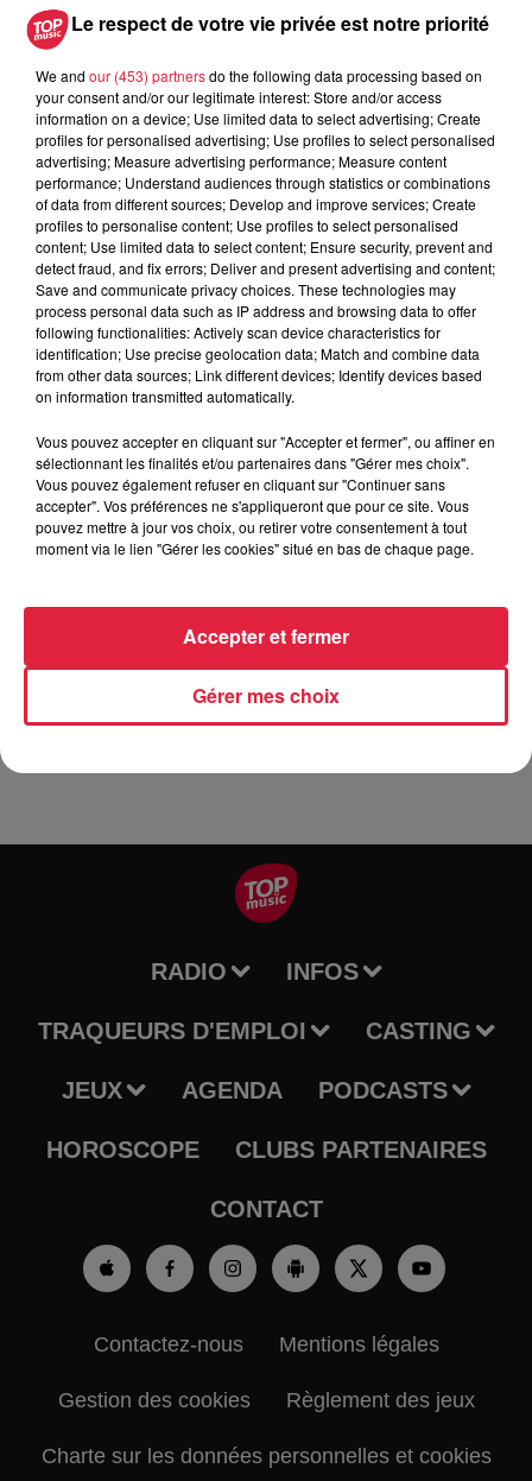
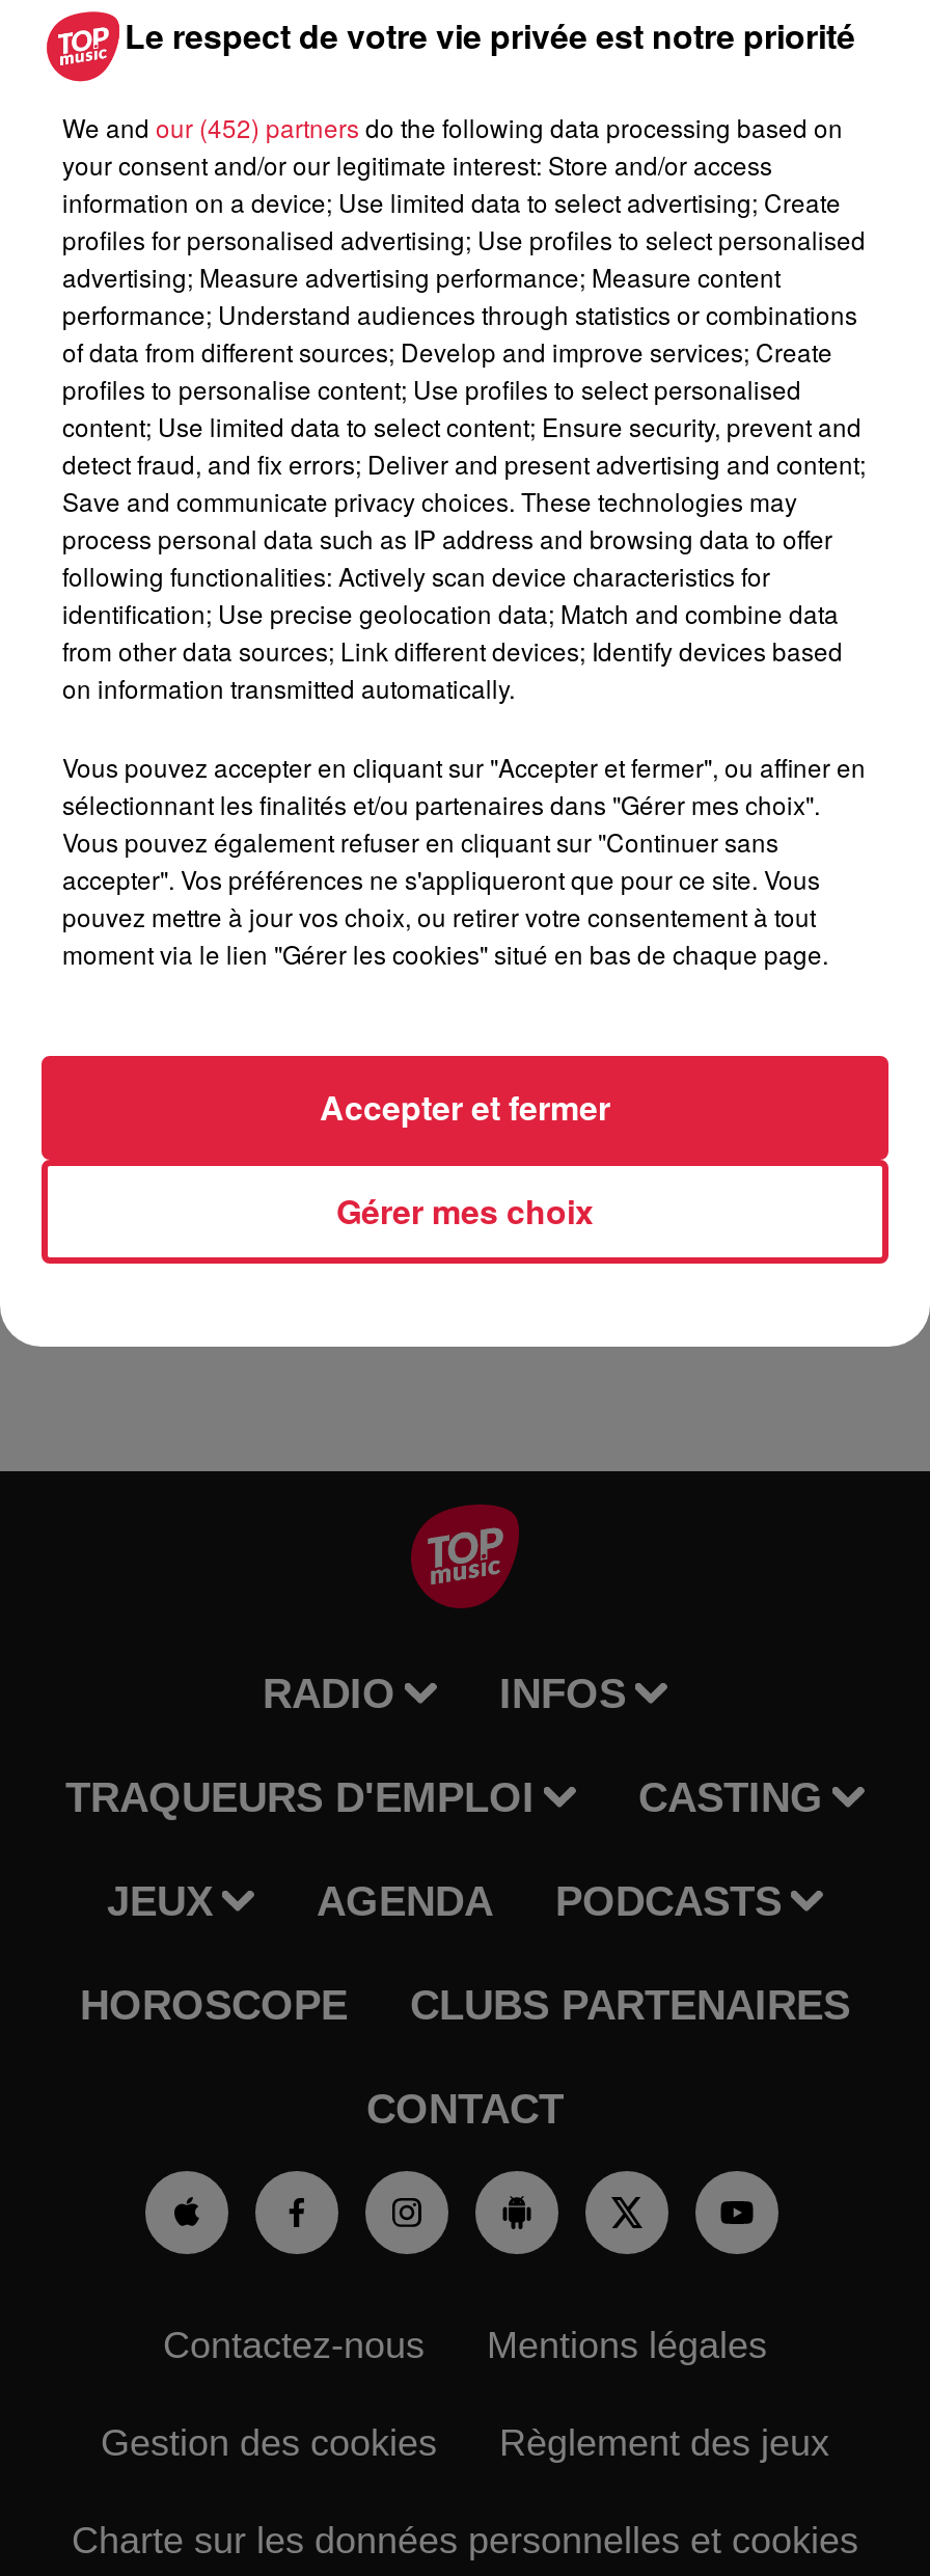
[36,65,482,86] We and our (453) partners do the following data processing based on -> [62,109,843,144] We and our (452) partners do the following data processing based on

